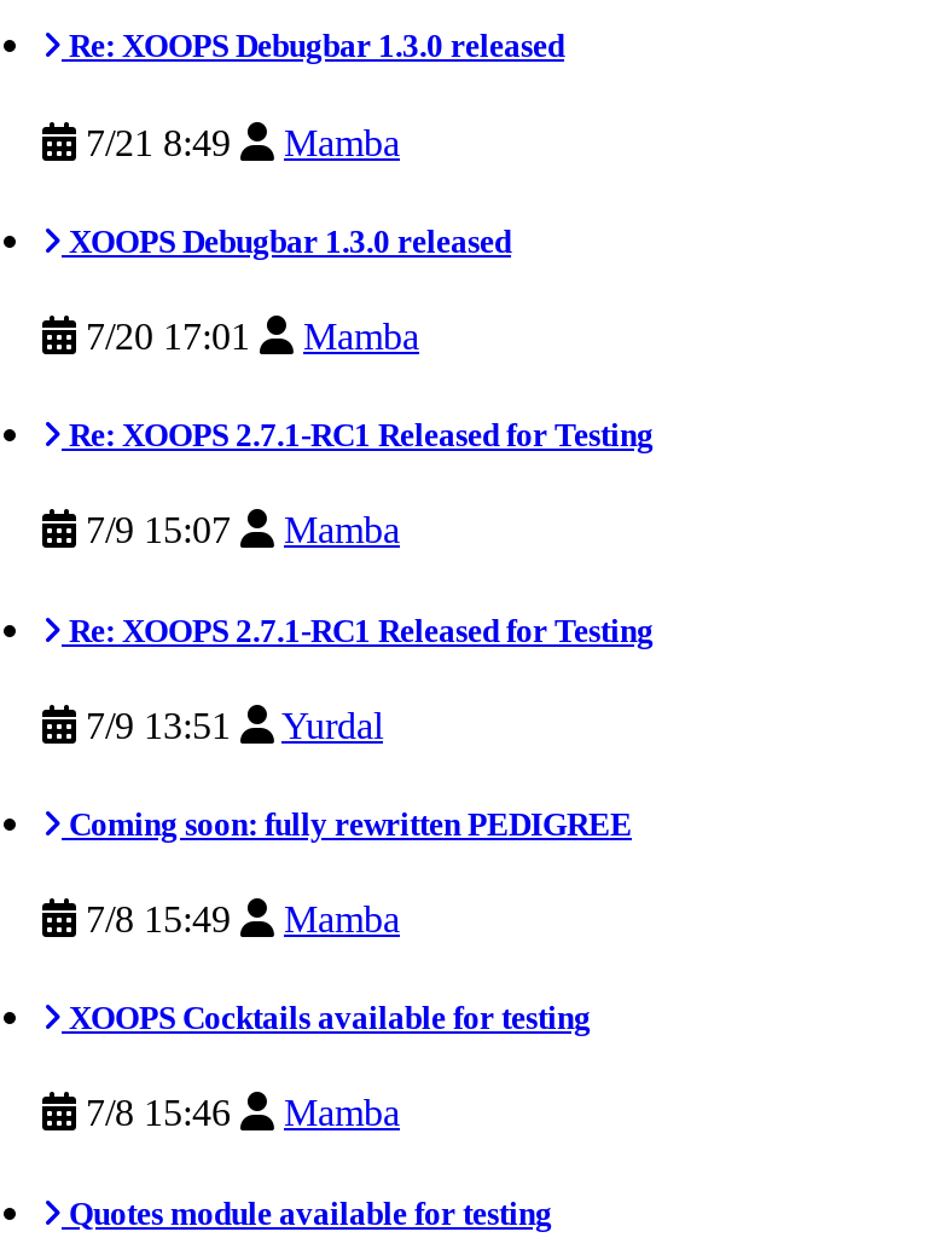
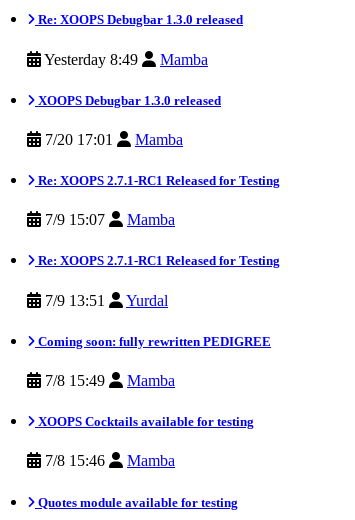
[76,121,400,162] 7/21 8:49 Mamba -> [41,51,208,68] Yesterday 8:49 Mamba

